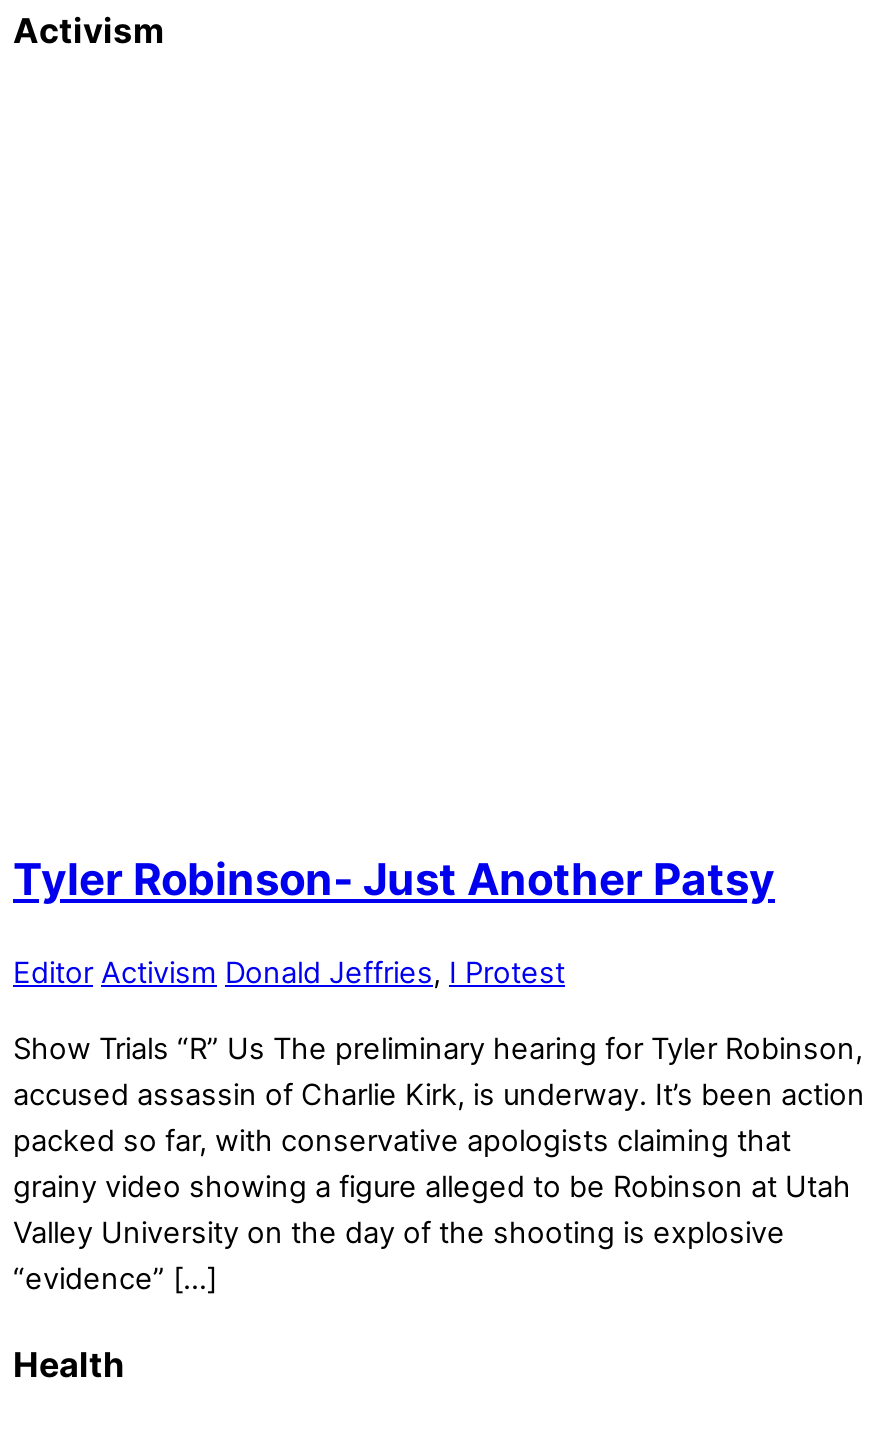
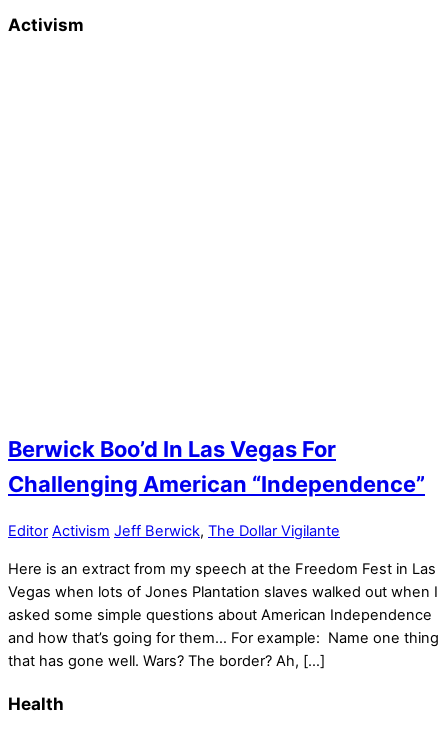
[13,853,775,905] Tyler Robinson- Just Another Patsy -> [8,436,425,497] Berwick Boo’d In Las Vegas For | Challenging American “Independence”
[13,955,565,991] Editor Activism Donald Jeffries, I Protest -> [8,522,340,540] Editor Activism Jeff Berwick, The Dollar Vigilante
[13,1030,865,1296] Show Trials “R” Us The preliminary hearing for Tyler Robinson, | accused assassin of Charlie Kirk, is underway. It’s been action | packed so far, with conservative apologists claiming that | grainy video showing a figure alleged to be Robinson at Utah | Valley University on the day of the shooting is explosive | “evidence” […] -> [8,560,439,670] Here is an extract from my speech at the Freedom Fest in Las | Vegas when lots of Jones Plantation slaves walked out when I | asked some simple questions about American Independence | and how that’s going for them… For example: Name one thing | that has gone well. Wars? The border? Ah, […]

